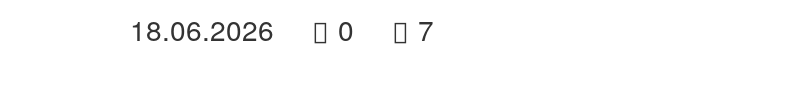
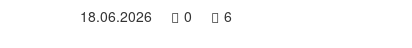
[130,9,434,49] 18.06.2026 0 7 -> [80,6,232,26] 18.06.2026 0 6

